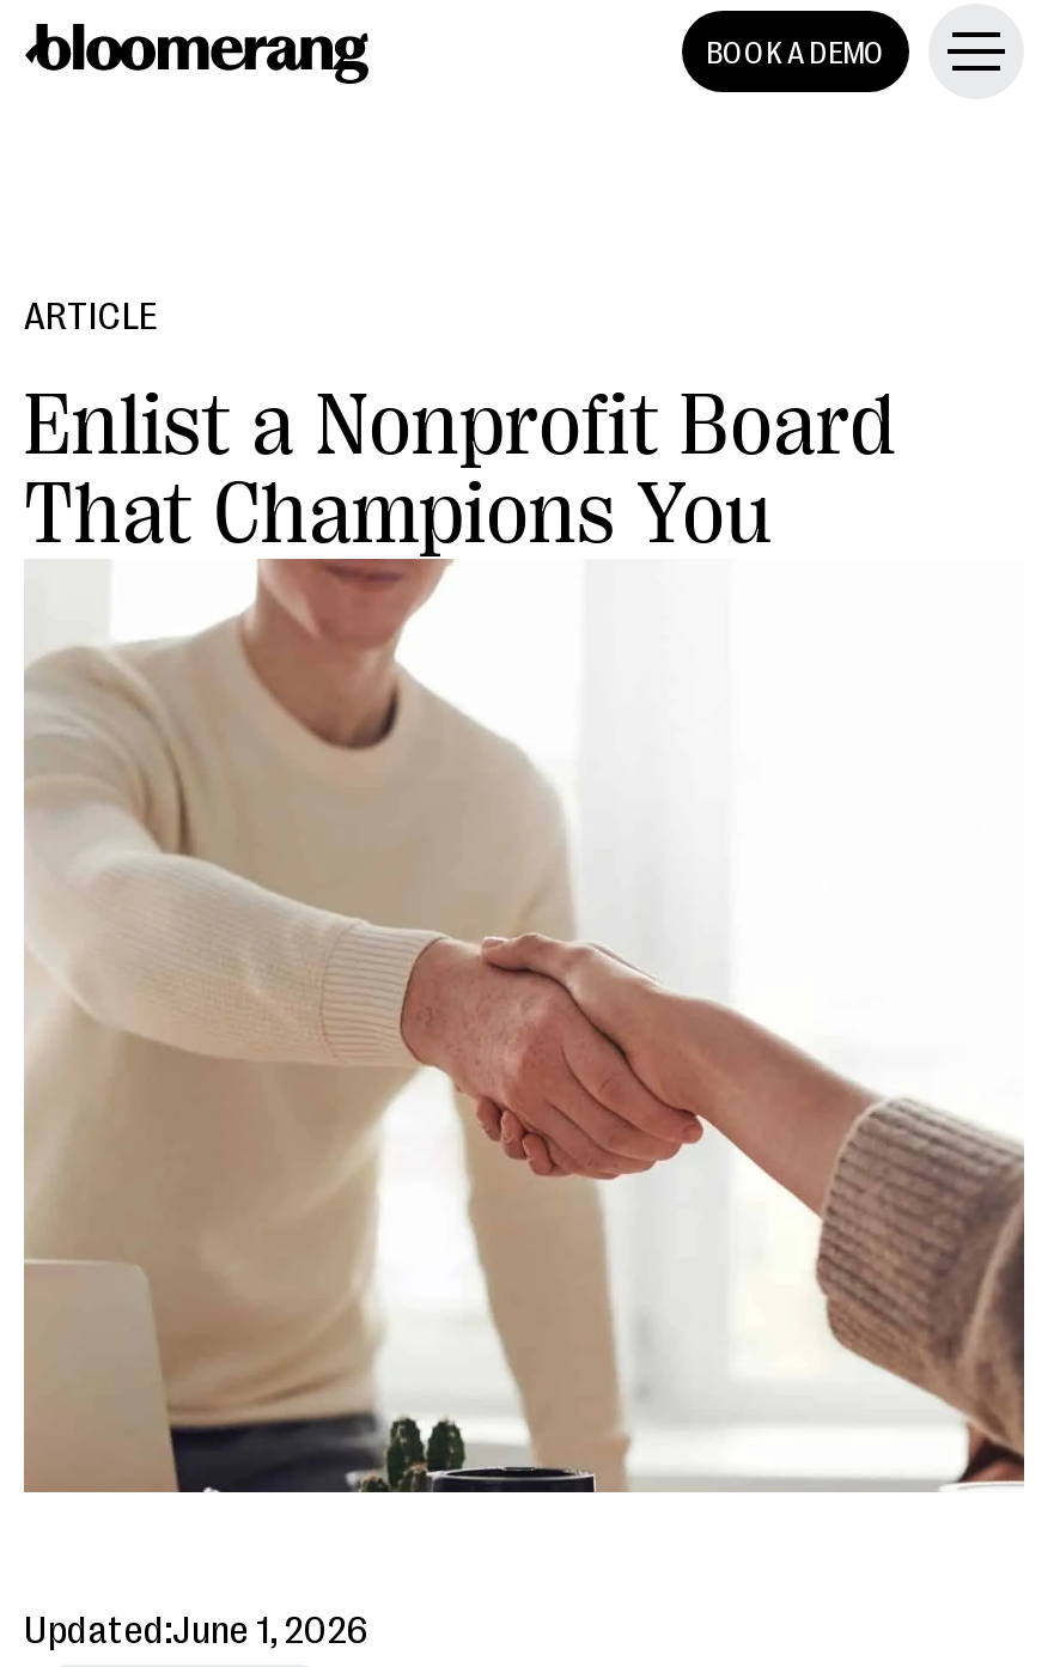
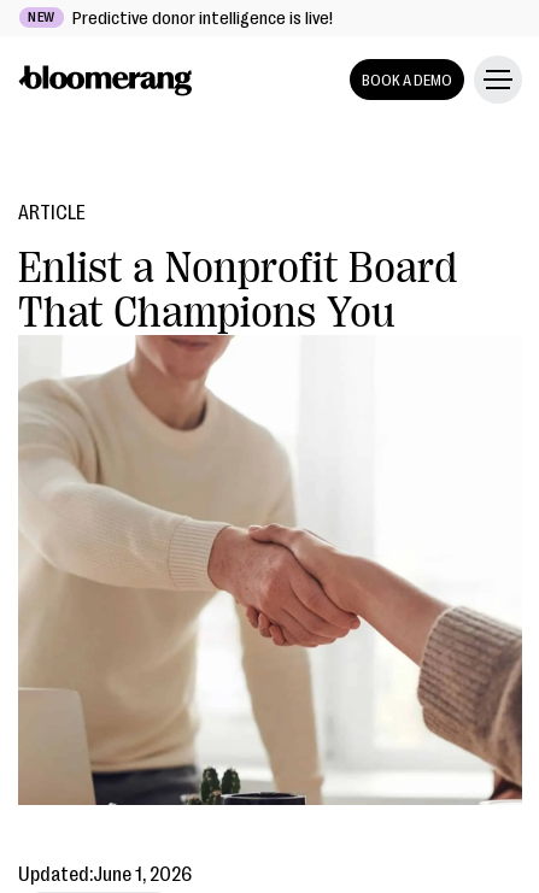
none -> [28,8,332,29] NEW | Predictive donor intelligence is live!

